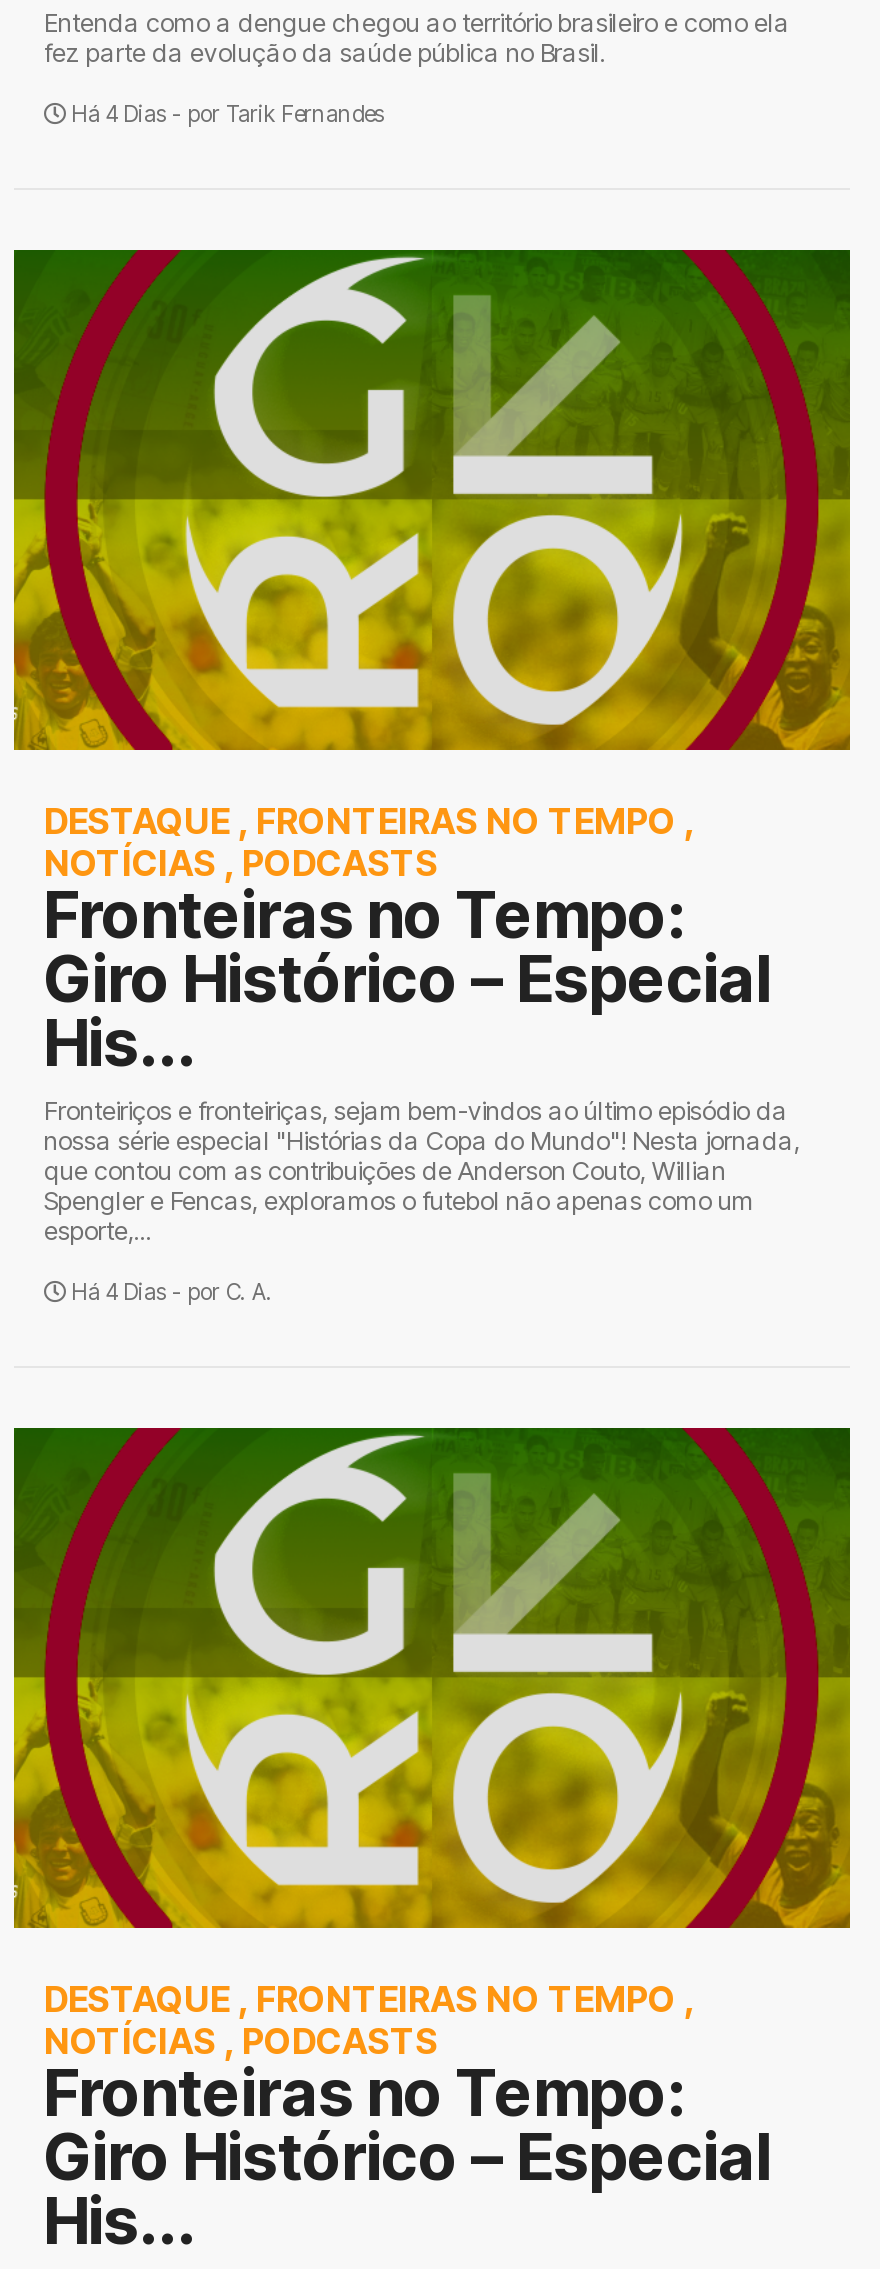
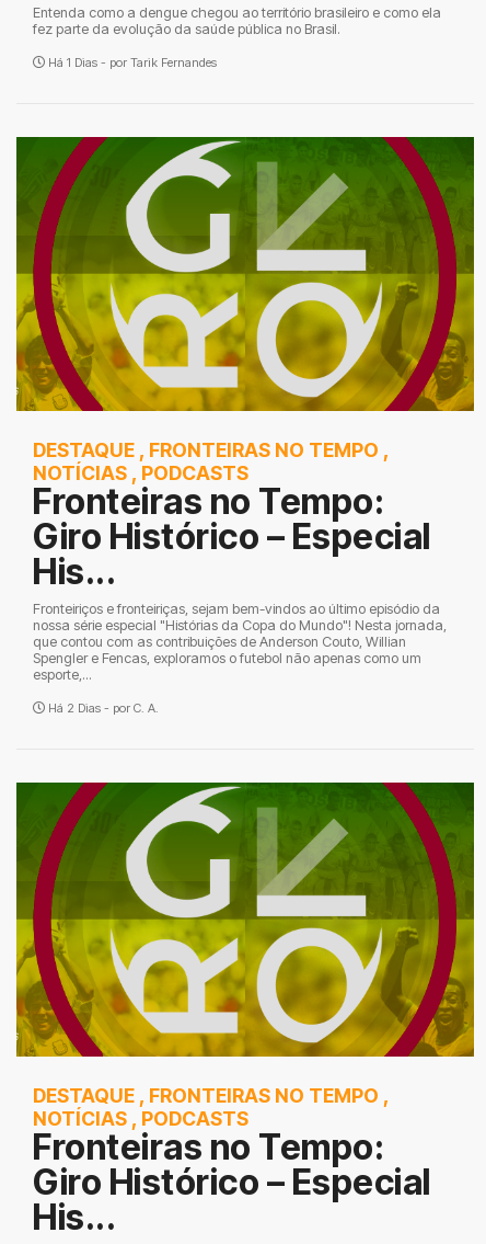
[66,100,384,128] Há 4 Dias - por Tarik Fernandes -> [45,55,217,70] Há 1 Dias - por Tarik Fernandes
[66,1278,272,1306] Há 4 Dias - por C. A. -> [45,700,159,716] Há 2 Dias - por C. A.

